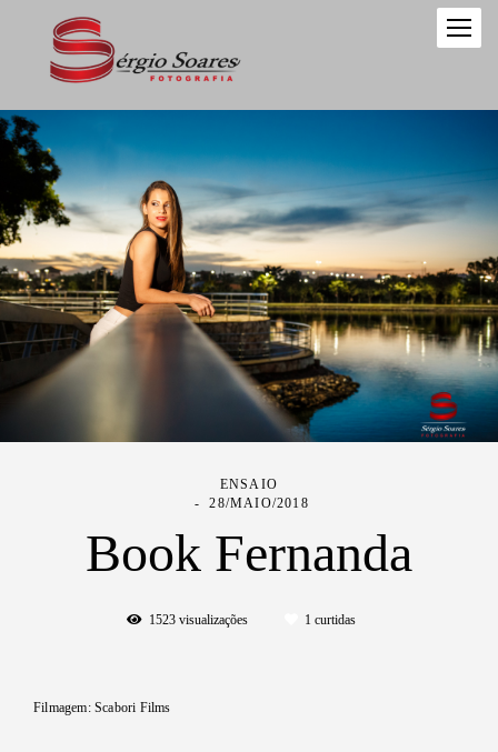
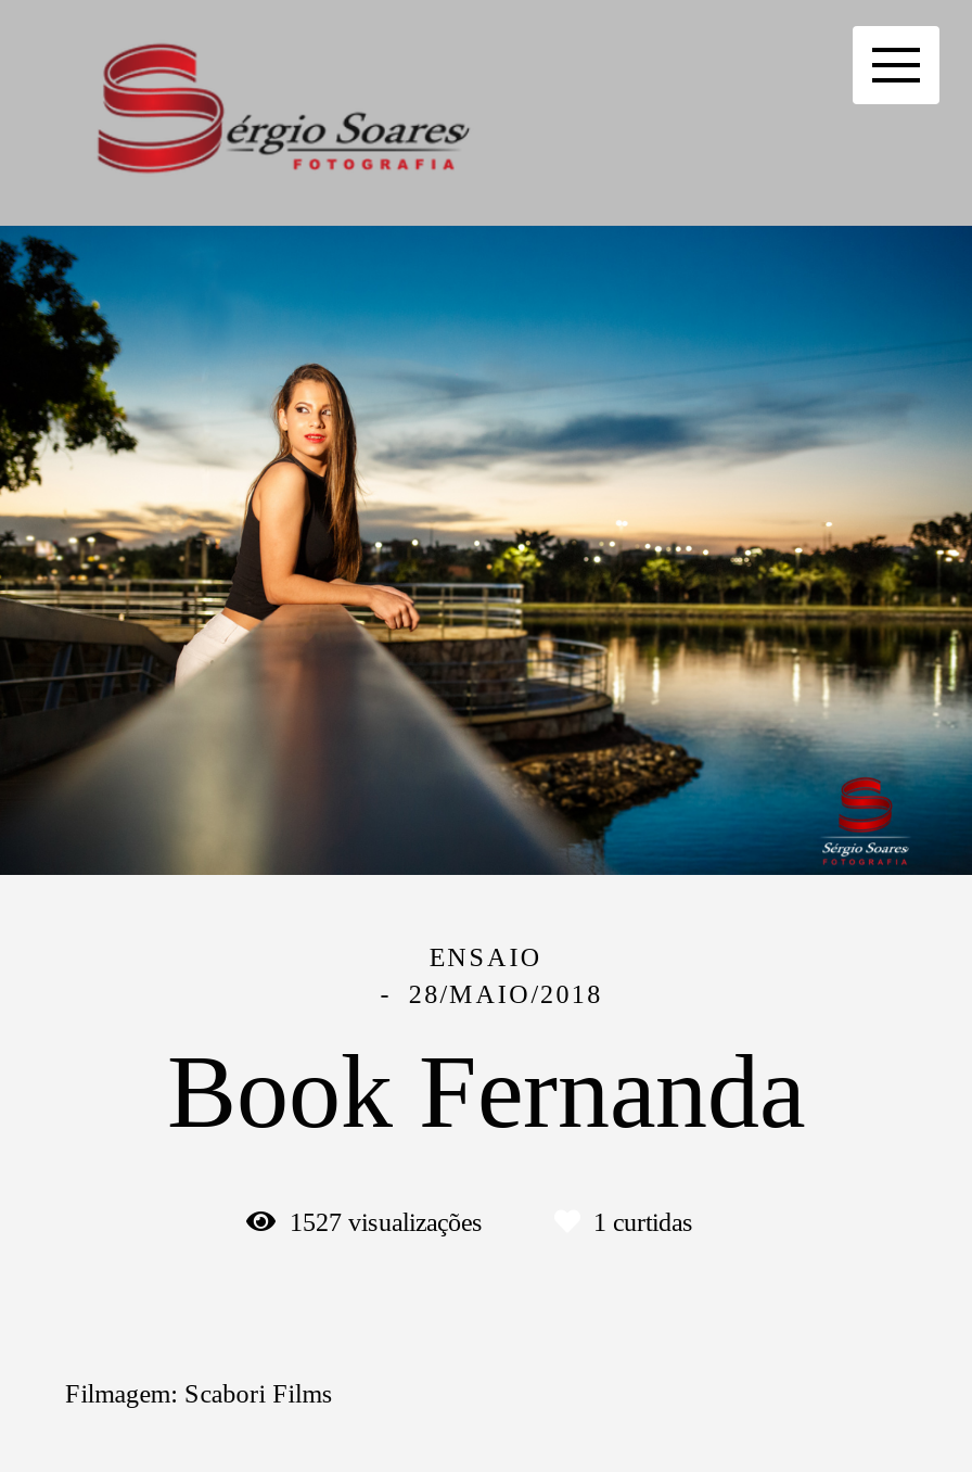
[148,612,251,627] 1523 visualizações -> [290,1206,489,1237] 1527 visualizações

